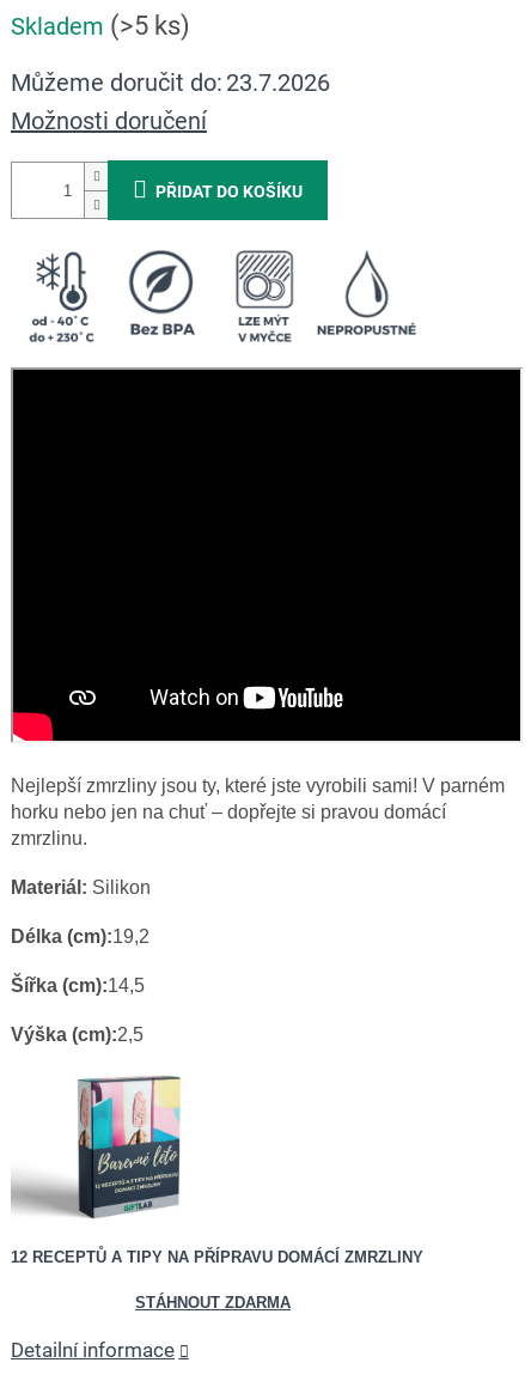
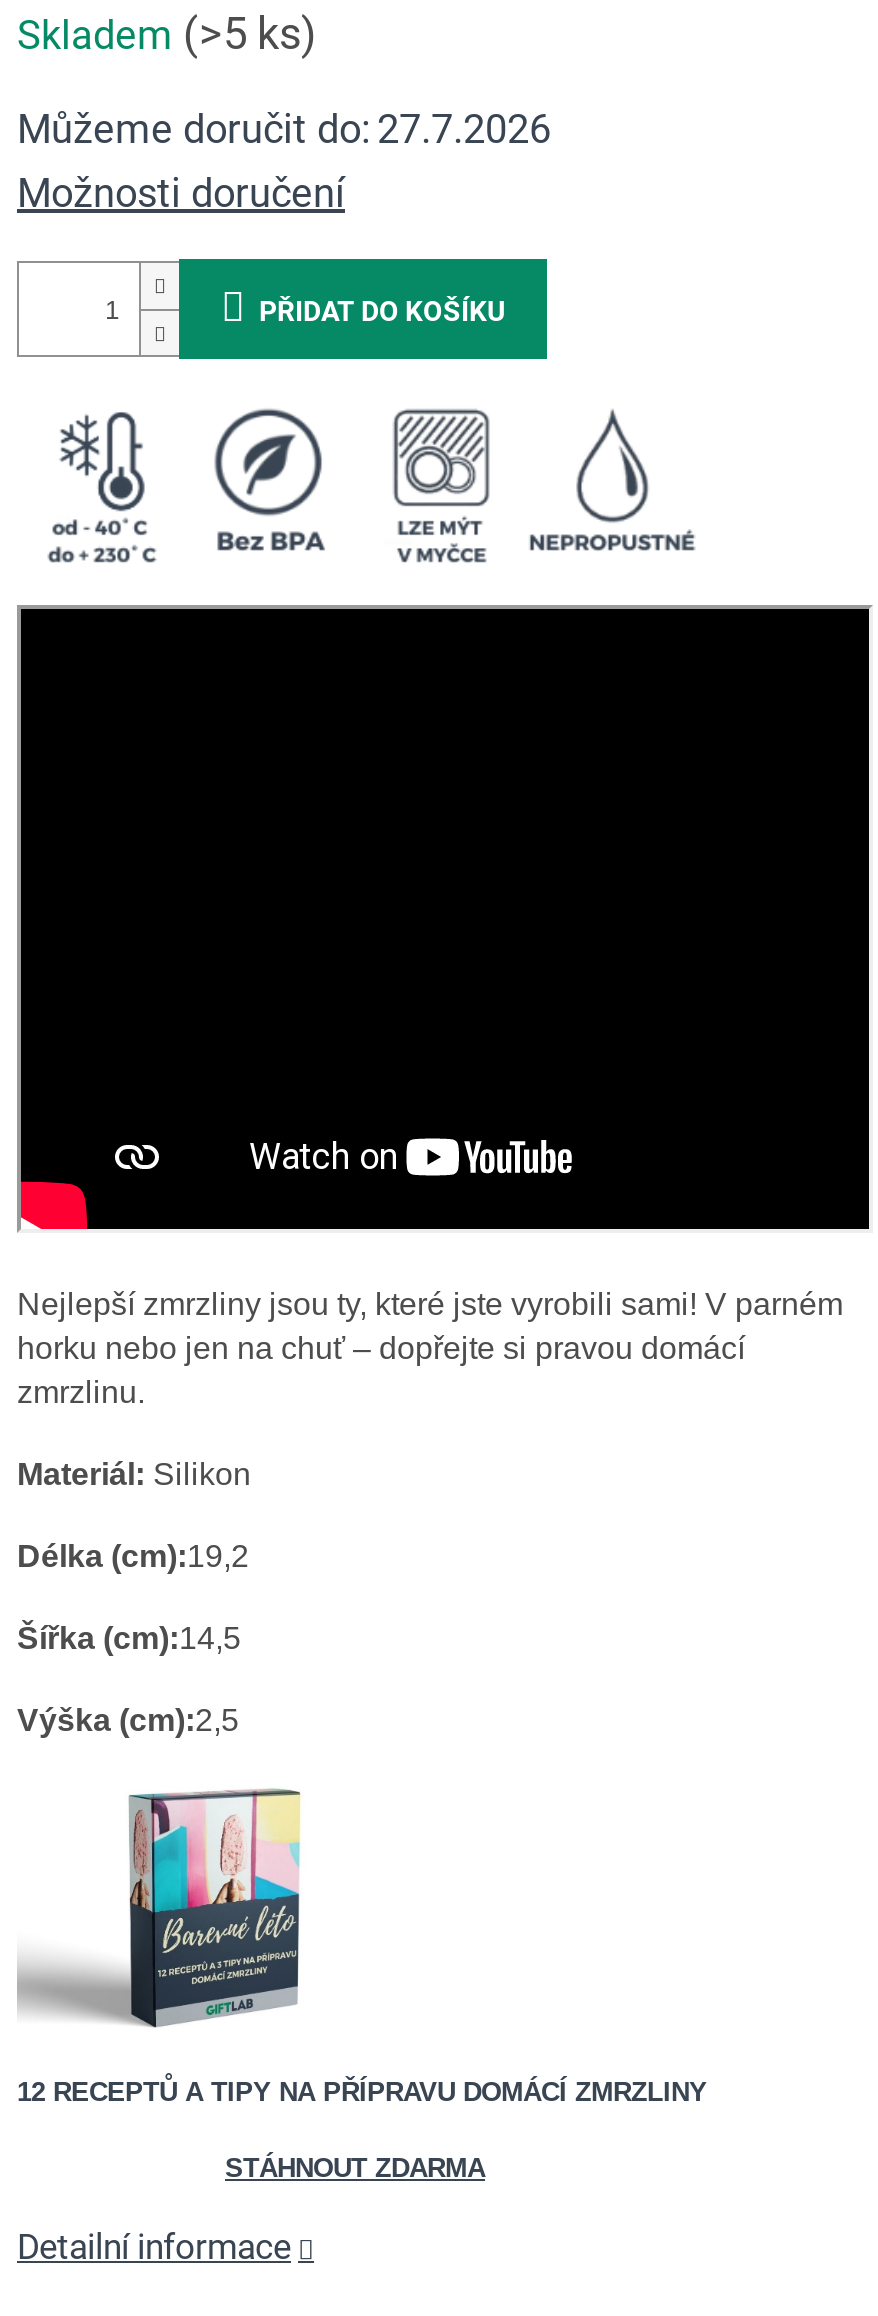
[11,68,330,97] Můžeme doručit do: 23.7.2026 -> [17,105,551,153] Můžeme doručit do: 27.7.2026

